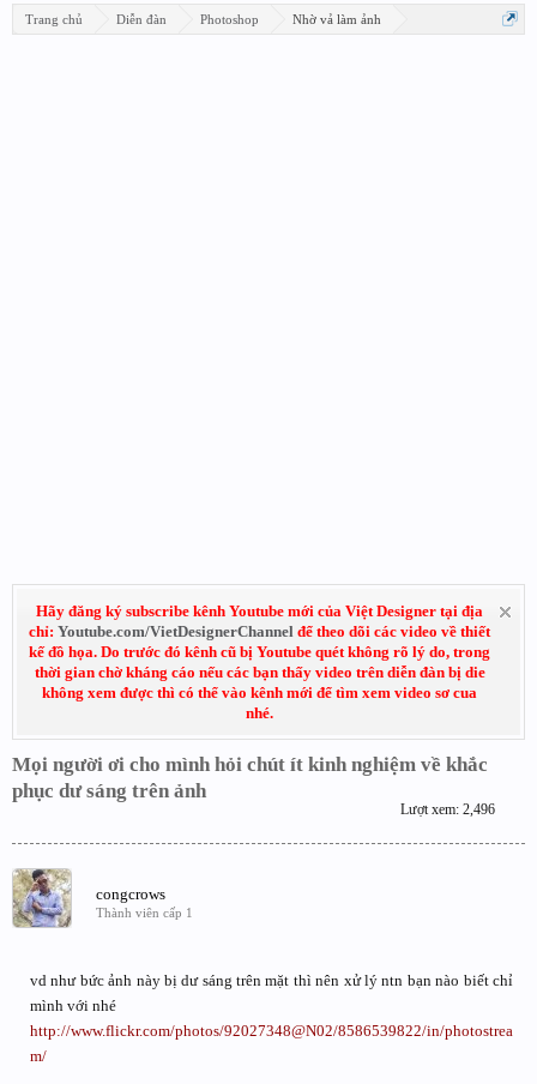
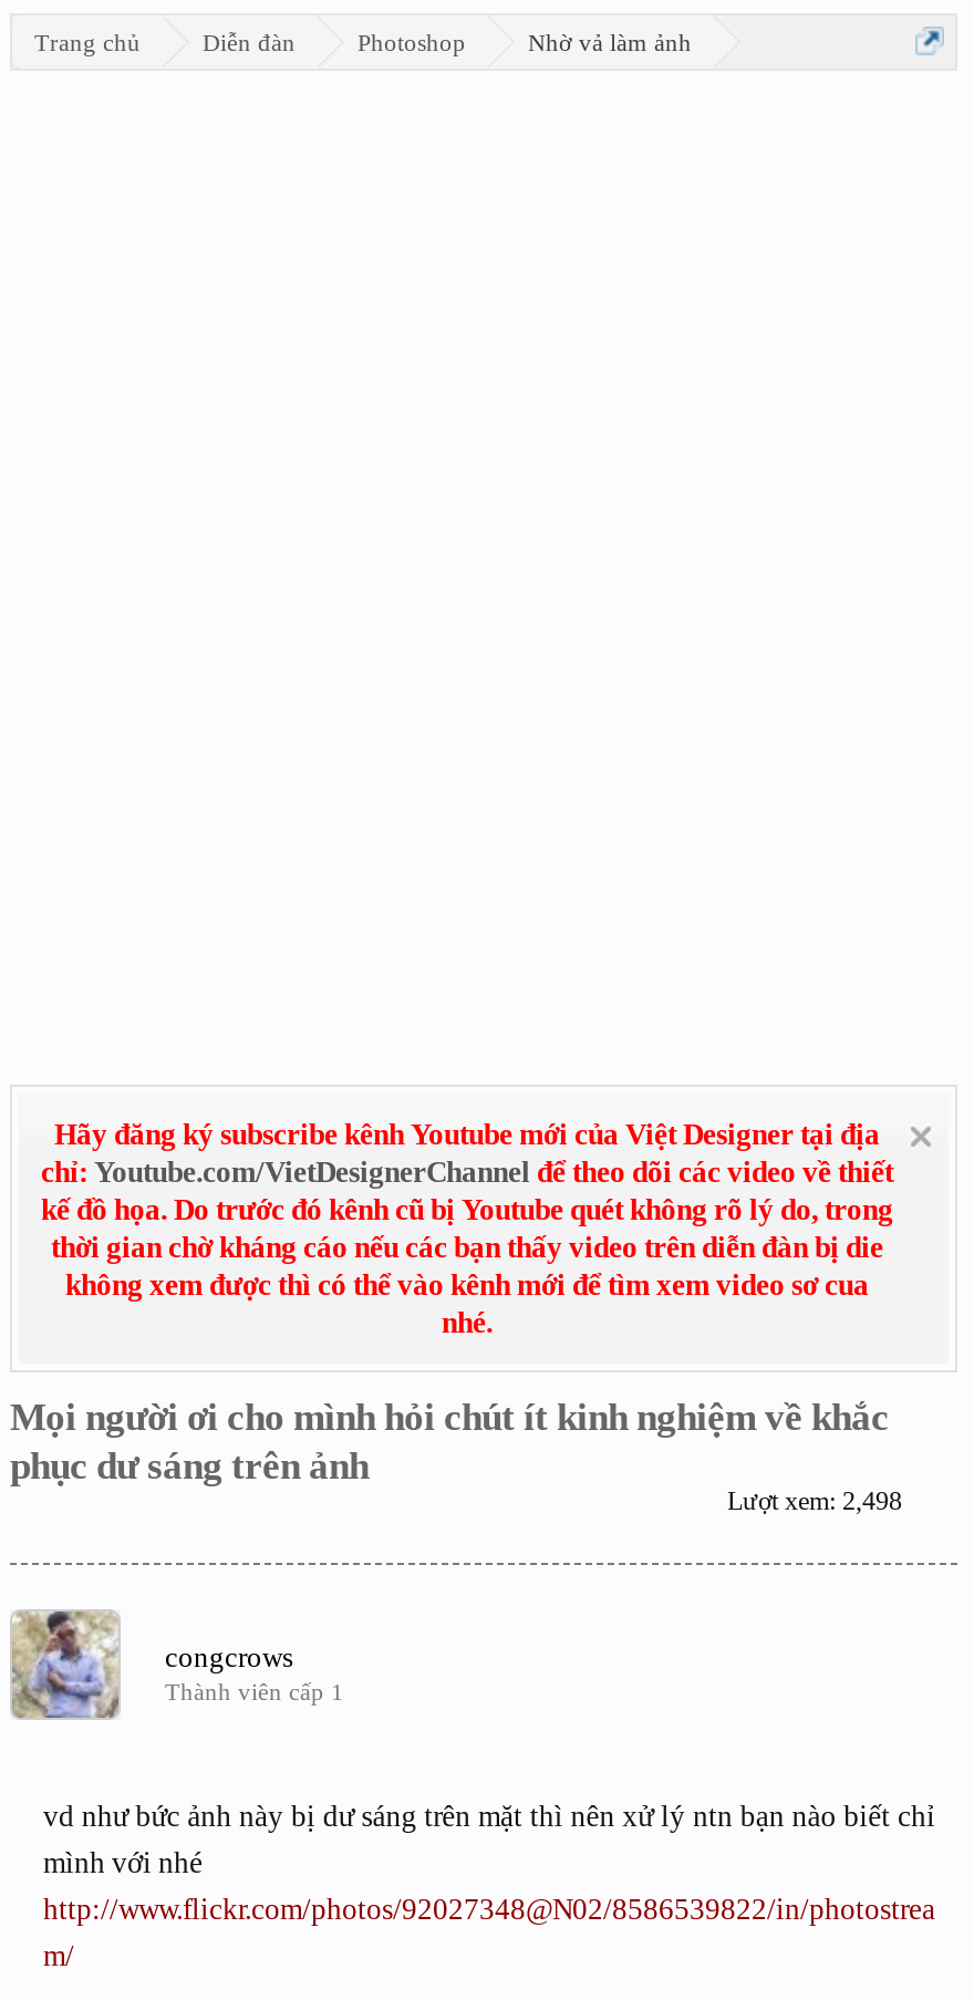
[400,801,495,818] Lượt xem: 2,496 -> [727,1485,902,1516] Lượt xem: 2,498

